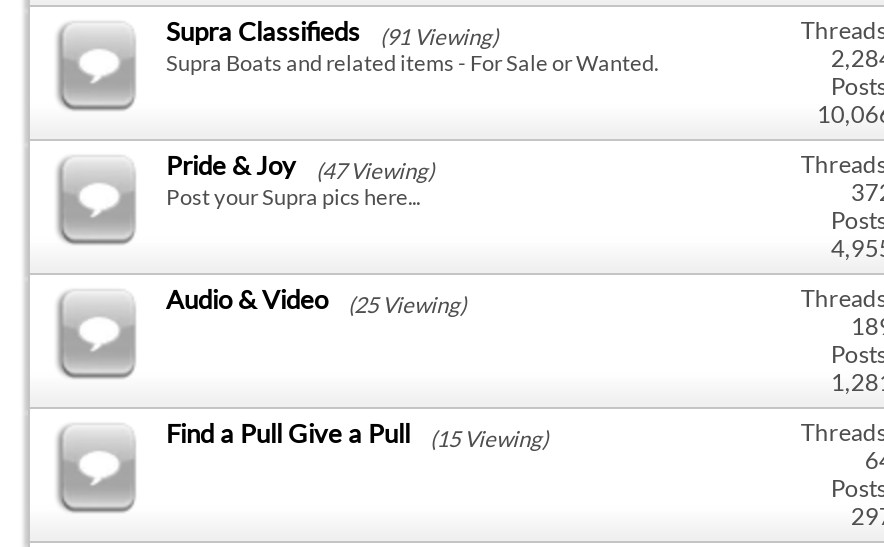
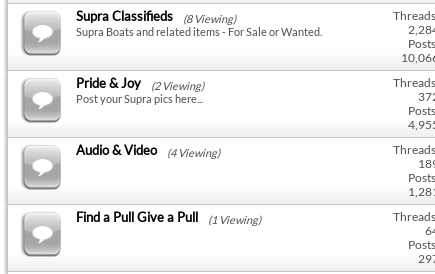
[166,15,498,49] Supra Classifieds (91 Viewing) -> [76,8,236,25] Supra Classifieds (8 Viewing)
[166,149,434,183] Pride & Joy (47 Viewing) -> [76,75,204,92] Pride & Joy (2 Viewing)
[166,283,466,317] Audio & Video (25 Viewing) -> [76,142,220,159] Audio & Video (4 Viewing)
[166,417,548,451] Find a Pull Give a Pull (15 Viewing) -> [76,209,261,226] Find a Pull Give a Pull (1 Viewing)

